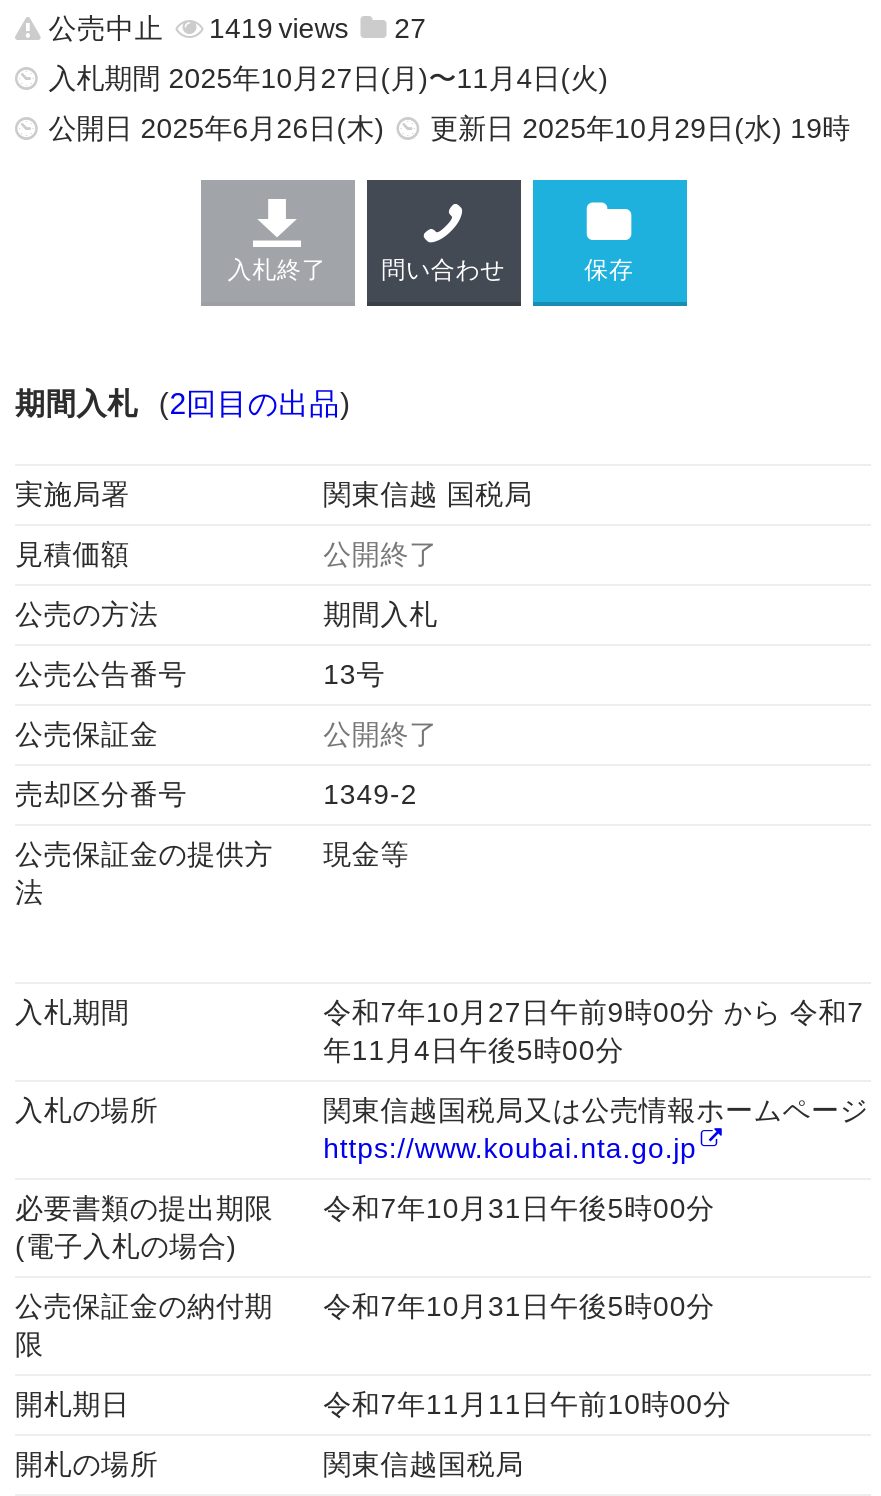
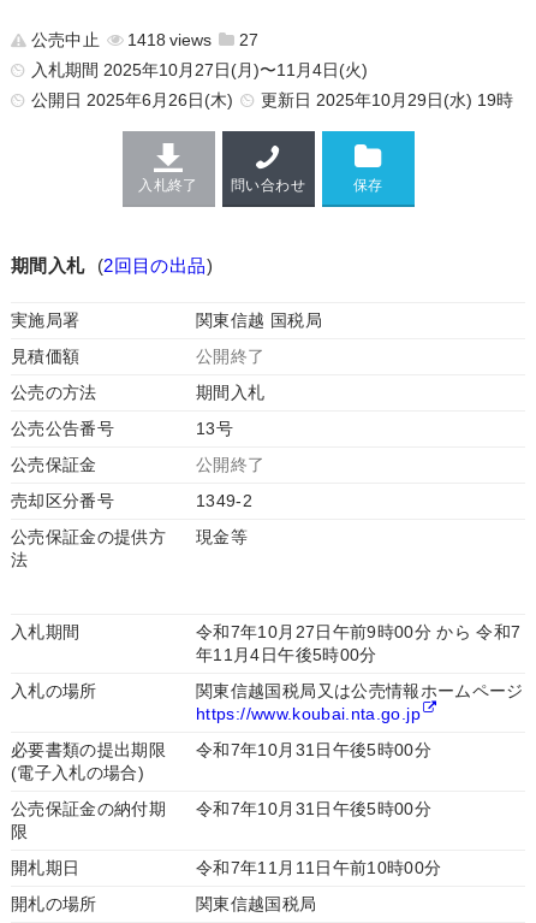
[49,12,273,44] 公売中止 1419 -> [31,30,166,49] 公売中止 1418

